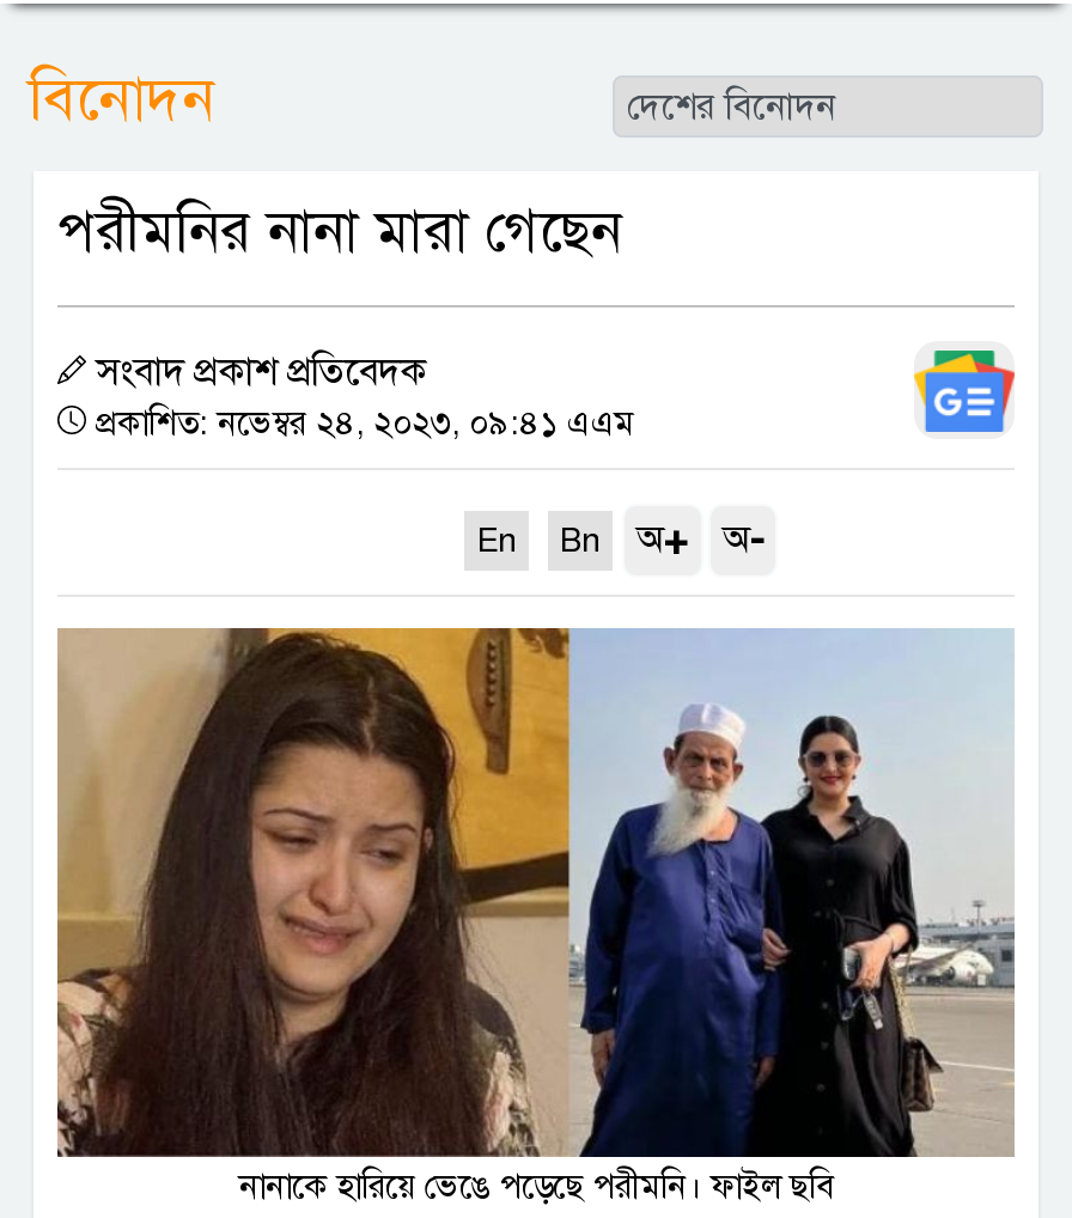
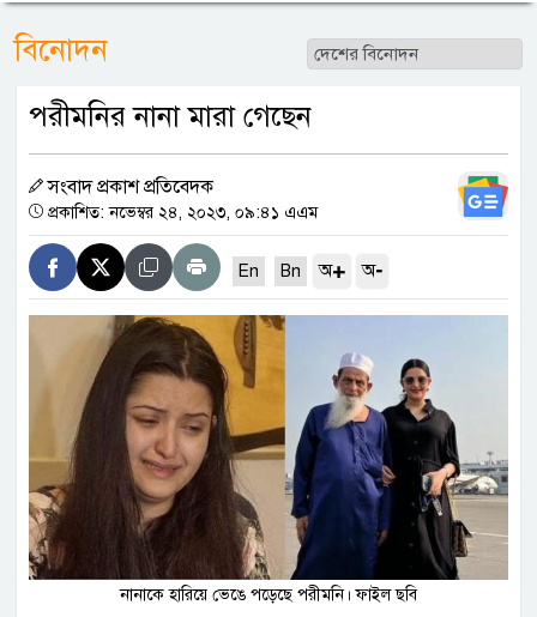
none -> [28,242,222,292] [image]

